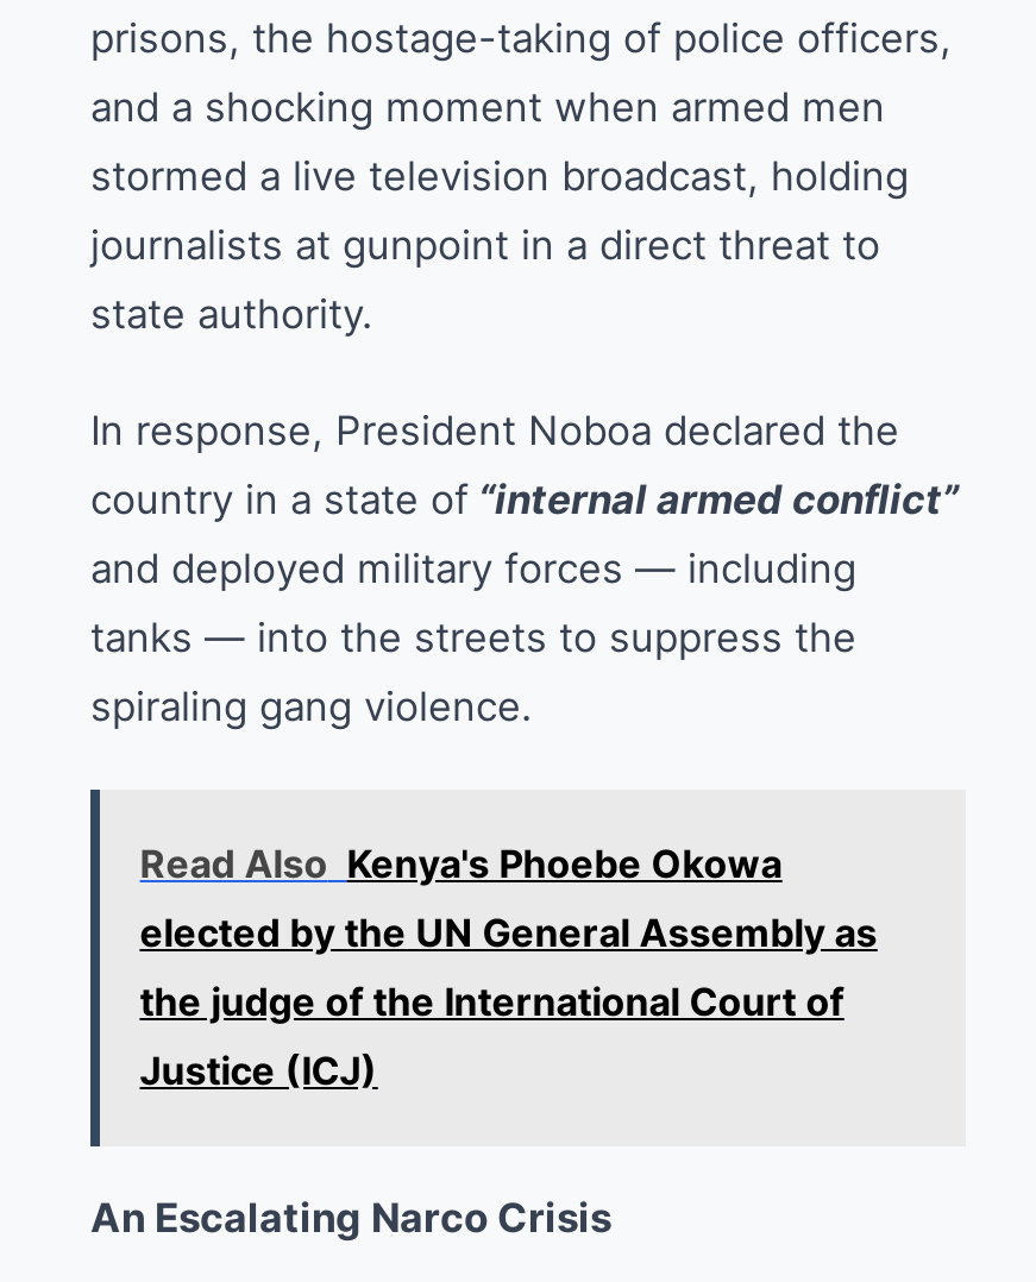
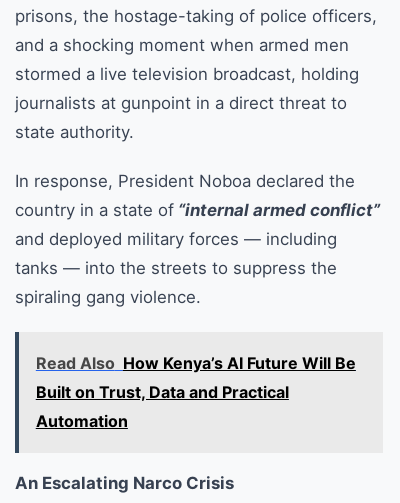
[140,839,877,1094] Read Also Kenya's Phoebe Okowa | elected by the UN General Assembly as | the judge of the International Court of | Justice (ICJ) -> [36,353,356,431] Read Also How Kenya’s AI Future Will Be | Built on Trust, Data and Practical | Automation

